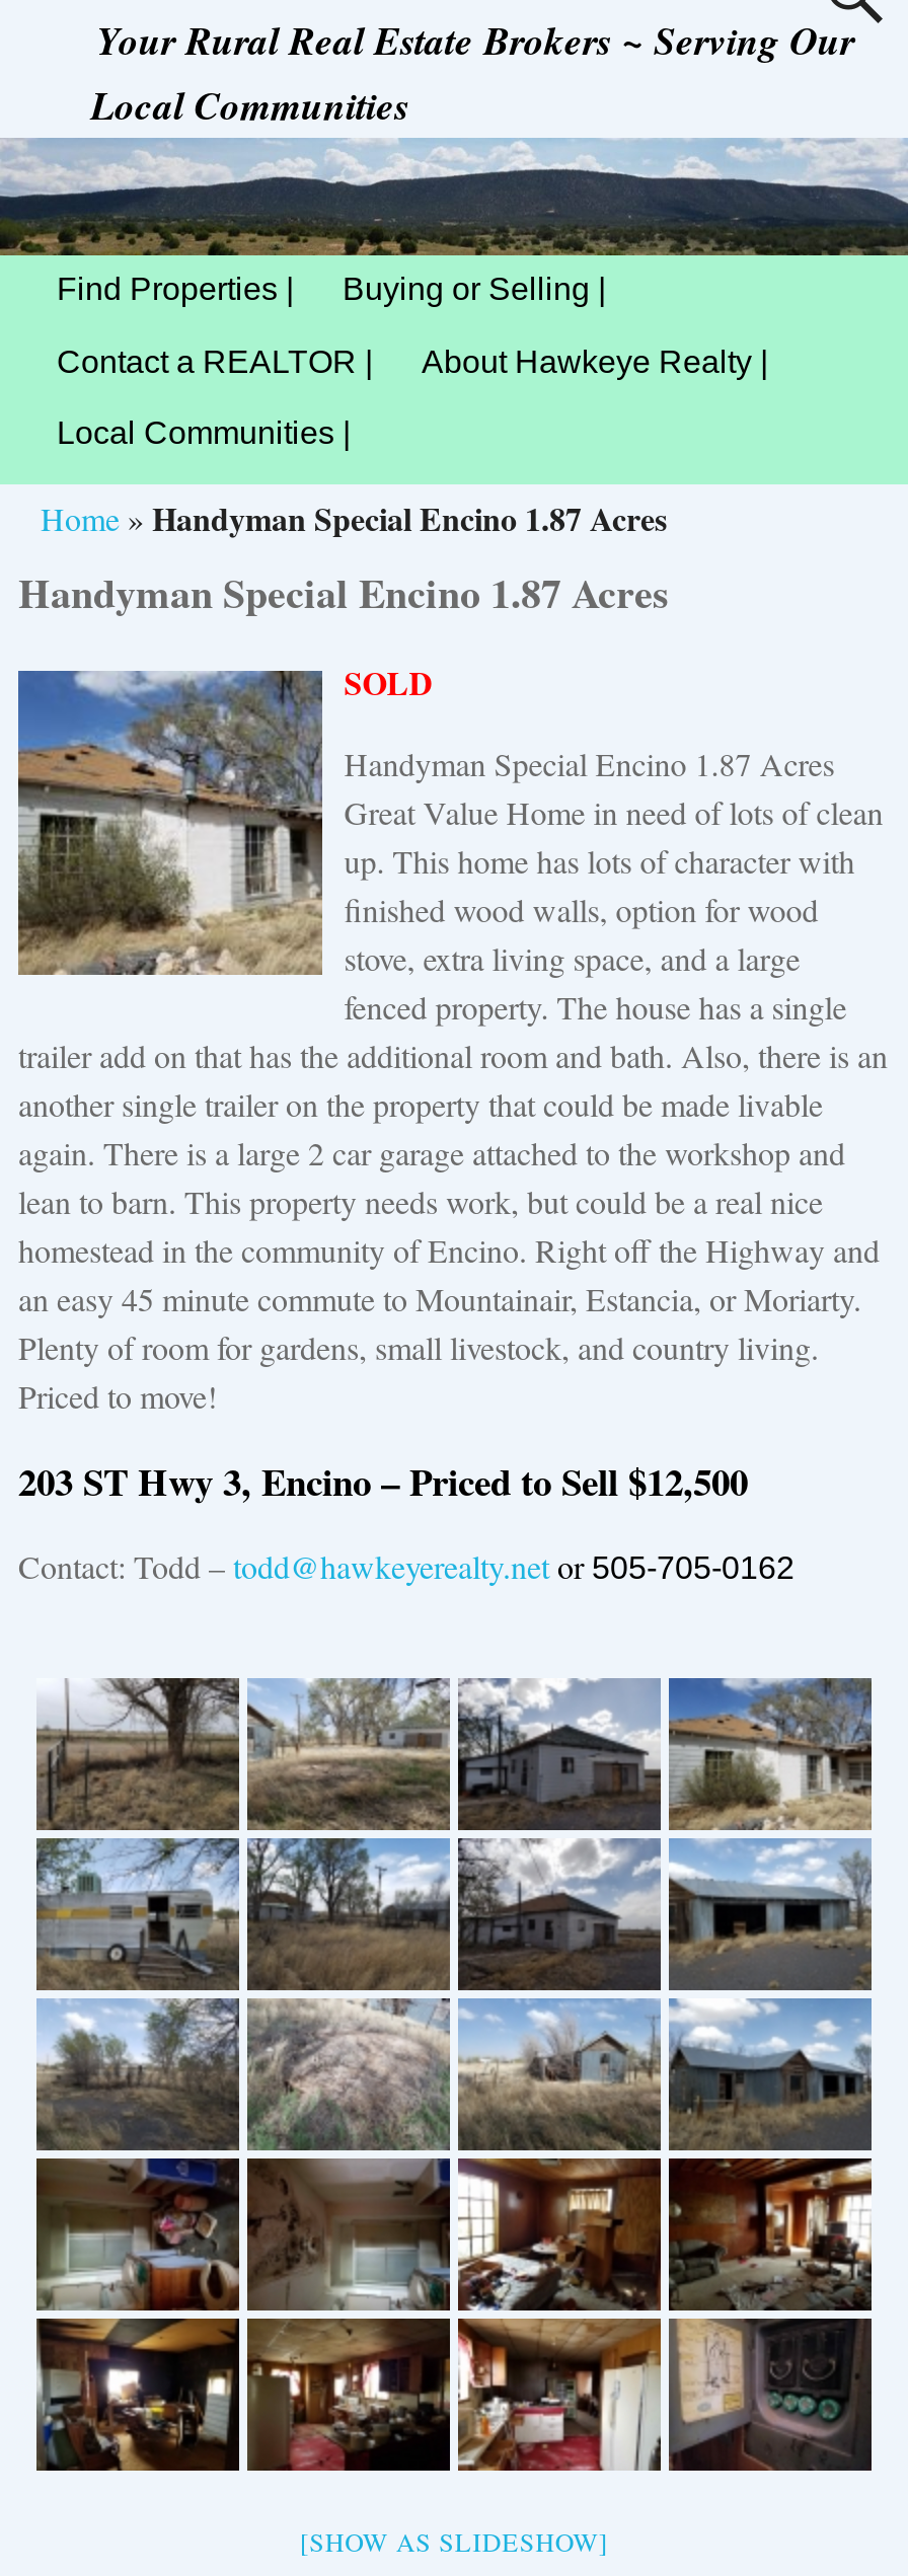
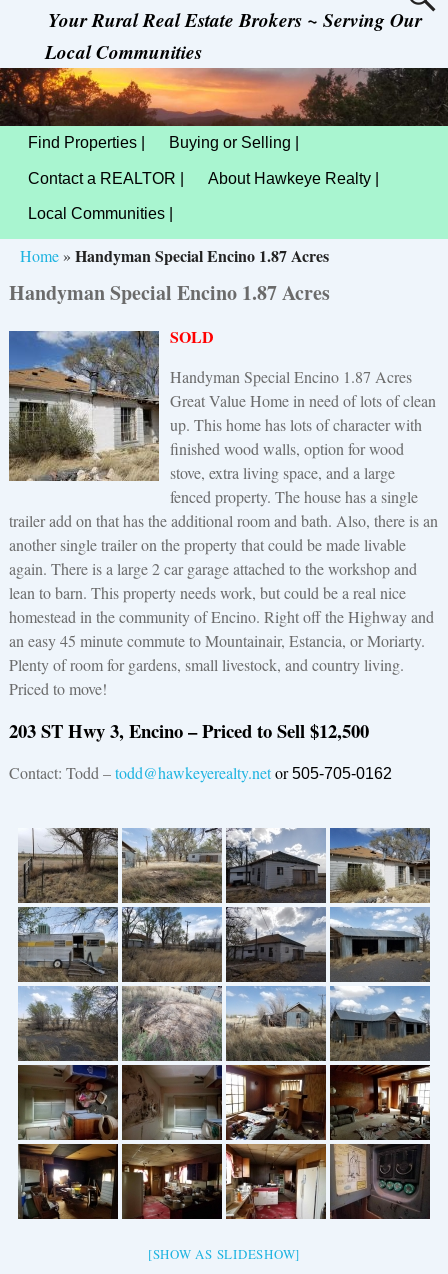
[6,138,902,255] [image] -> [3,67,445,126] [image]

